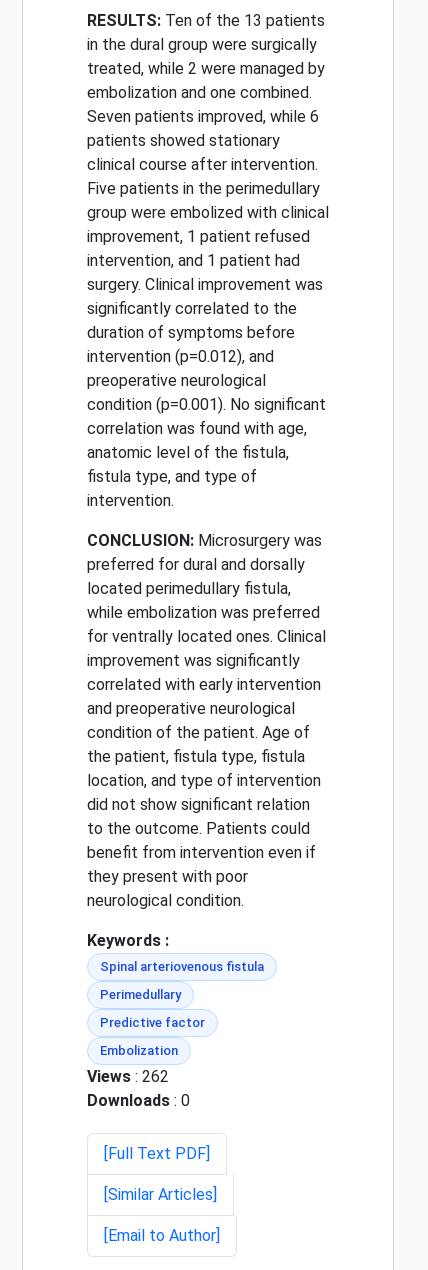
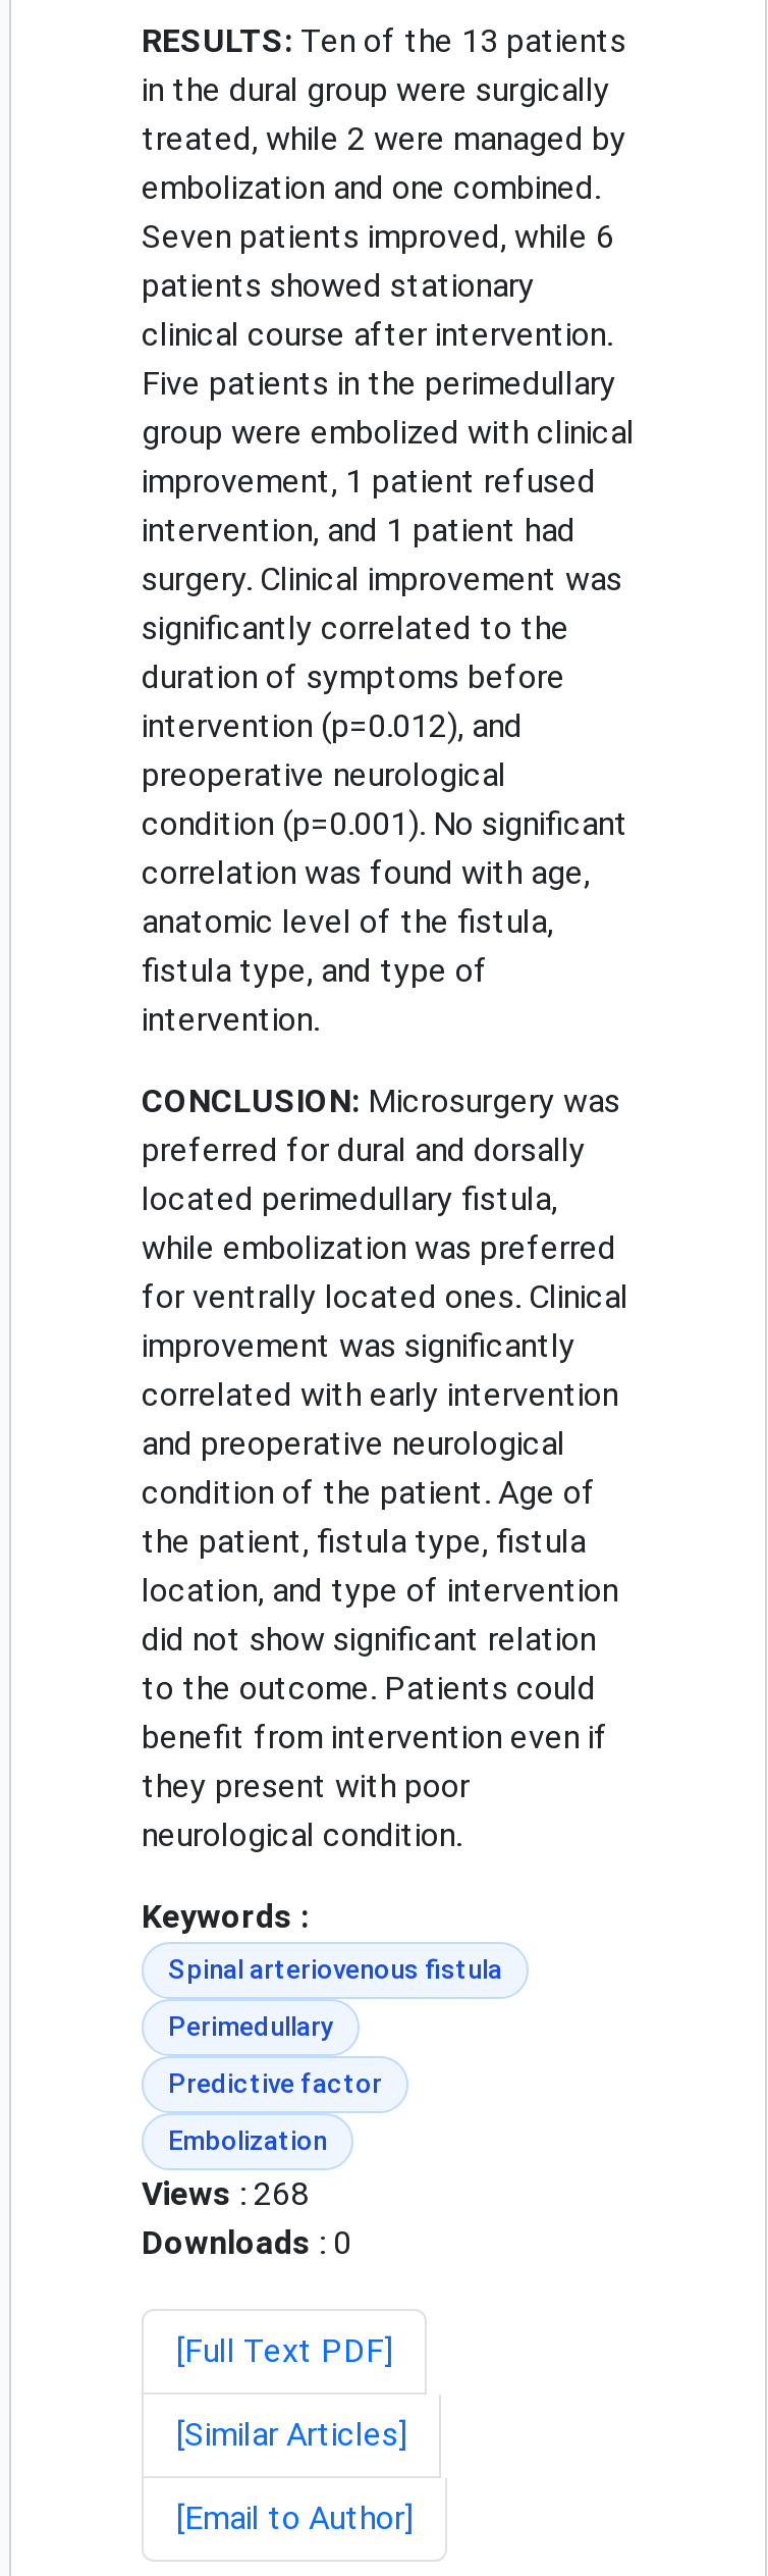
[87,1067,169,1086] Views: 262 -> [142,2175,309,2214] Views: 268

